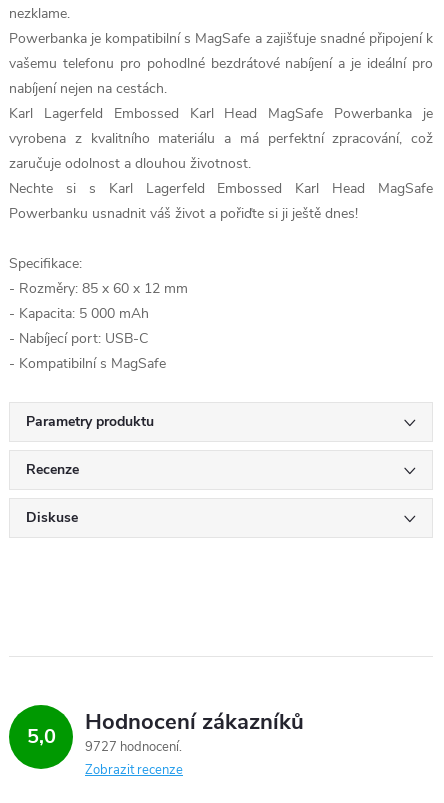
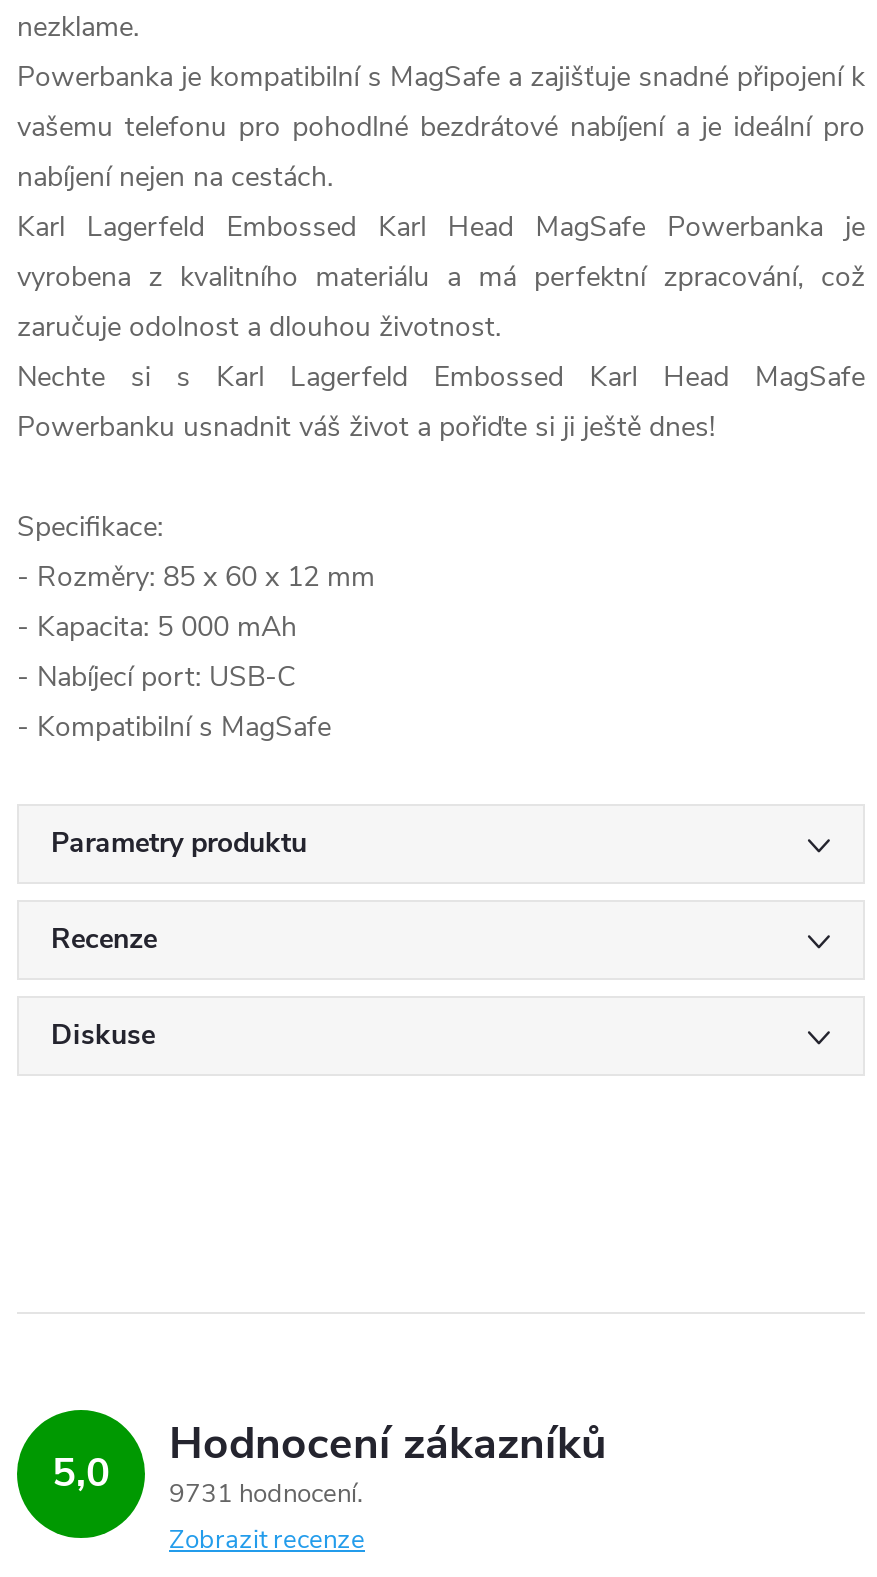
[26,707,304,756] 5,0 9727 hodnocení Hodnocení zákazníků -> [52,1414,607,1512] 5,0 9731 hodnocení Hodnocení zákazníků

